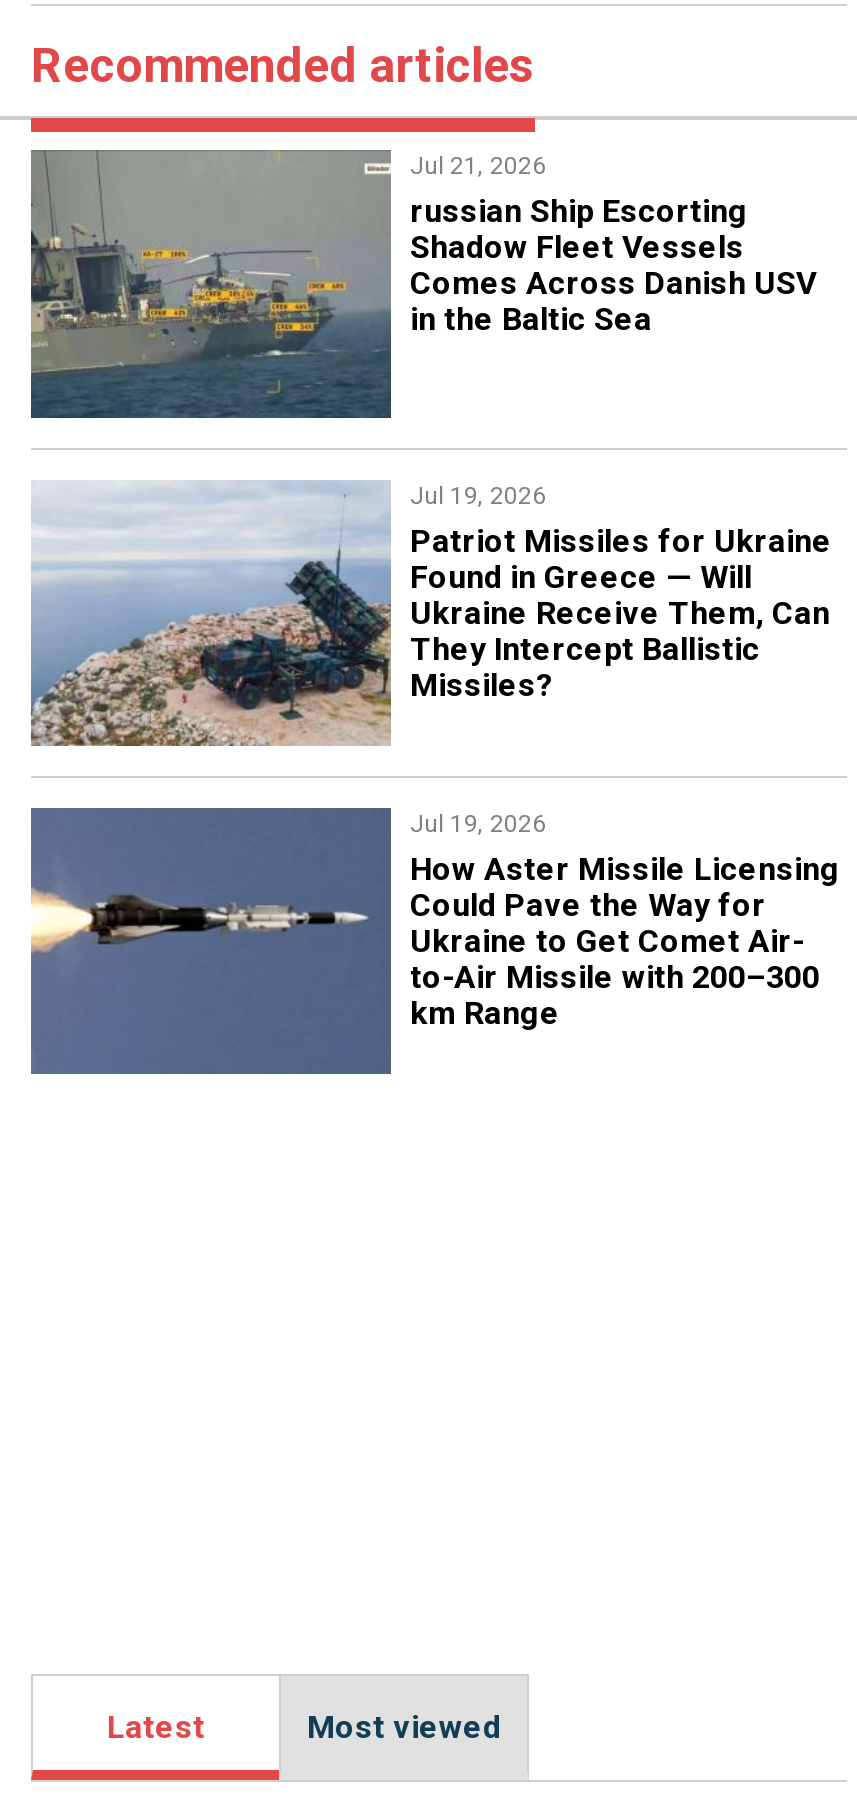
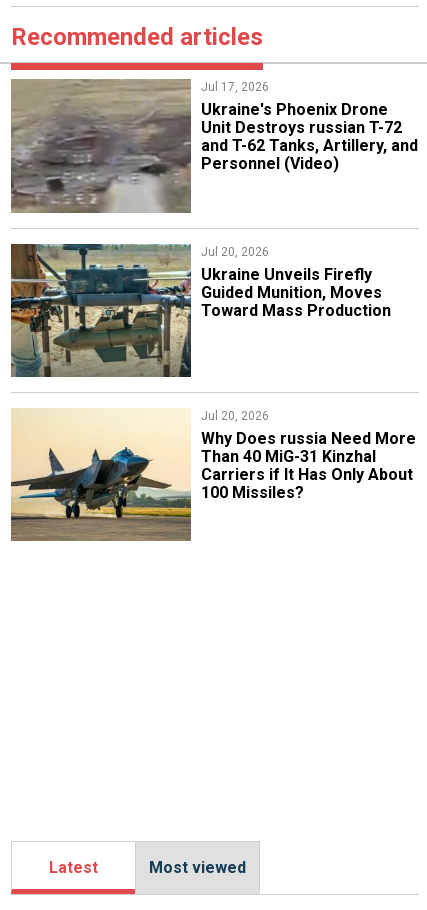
[29,150,816,420] [image] | Jul 21, 2026 | russian Ship Escorting | Shadow Fleet Vessels | Comes Across Danish USV | in the Baltic Sea -> [10,79,417,214] [image] | Jul 17, 2026 | Ukraine's Phoenix Drone | Unit Destroys russian T-72 | and T-62 Tanks, Artillery, and | Personnel (Video)
[29,480,832,748] [image] | Jul 19, 2026 | Patriot Missiles for Ukraine | Found in Greece — Will | Ukraine Receive Them, Can | They Intercept Ballistic | Missiles? -> [10,243,390,378] [image] | Jul 20, 2026 | Ukraine Unveils Firefly | Guided Munition, Moves | Toward Mass Production
[29,806,840,1074] [image] | Jul 19, 2026 | How Aster Missile Licensing | Could Pave the Way for | Ukraine to Get Comet Air- | to-Air Missile with 200–300 | km Range -> [10,408,415,541] [image] | Jul 20, 2026 | Why Does russia Need More | Than 40 MiG-31 Kinzhal | Carriers if It Has Only About | 100 Missiles?

